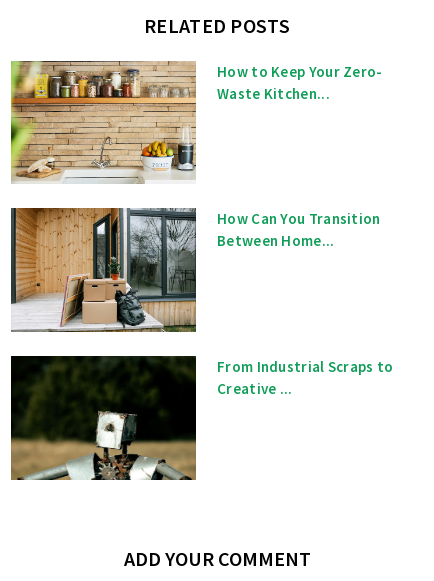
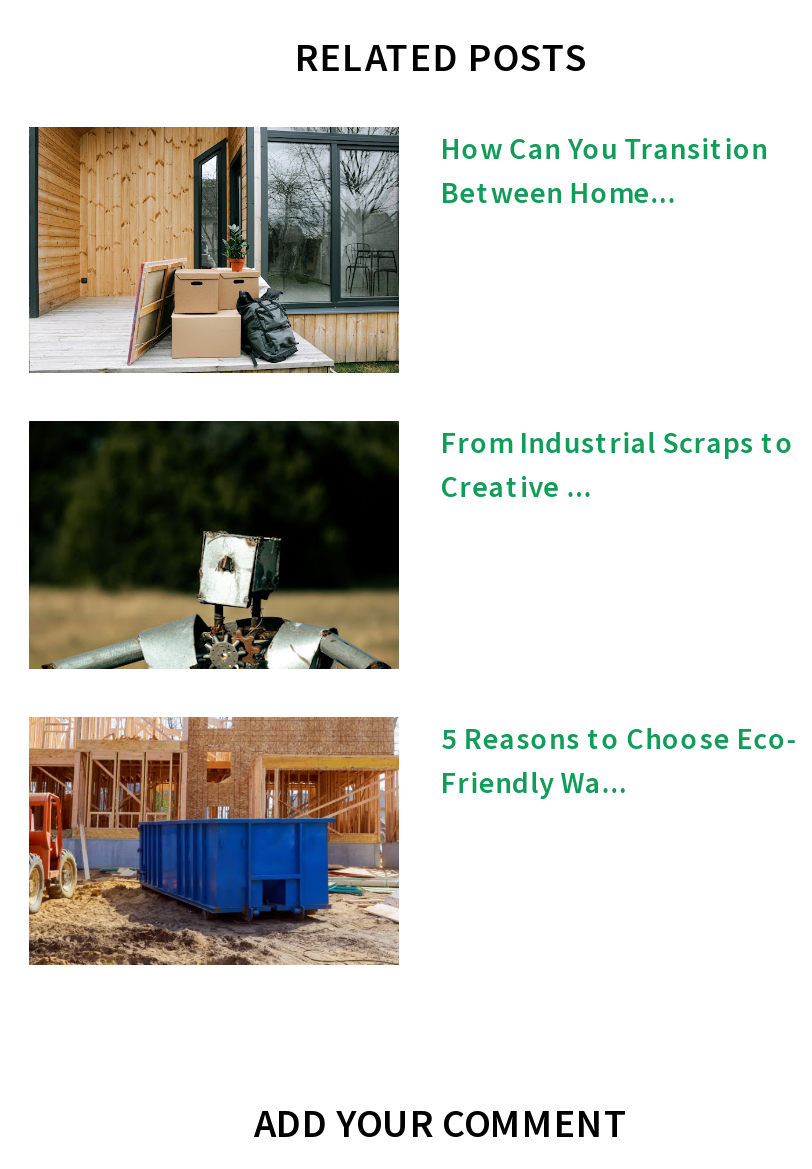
[10,60,383,184] [image] | How to Keep Your Zero- | Waste Kitchen... -> none
moved [10,207,393,398] -> [27,123,794,506]: [image] | How Can You Transition | Between Home... | From Industrial Scraps to | Creative ...
moved [10,355,198,482] -> [27,419,403,673]: [image]
none -> [27,715,799,967] [image] | 5 Reasons to Choose Eco- | Friendly Wa...

